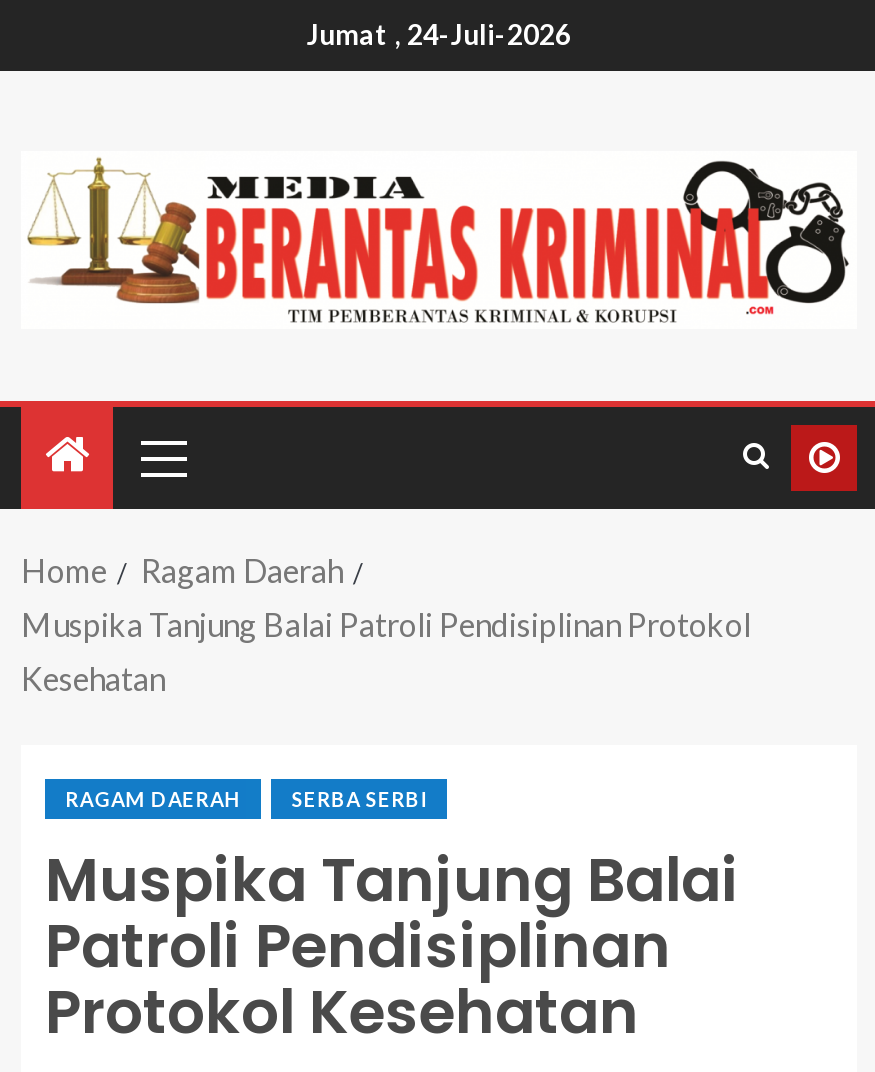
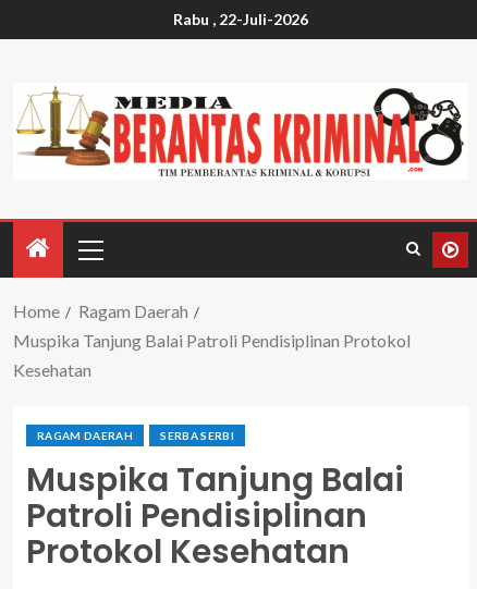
[307,17,571,51] Jumat , 24-Juli-2026 -> [173,10,308,28] Rabu , 22-Juli-2026

